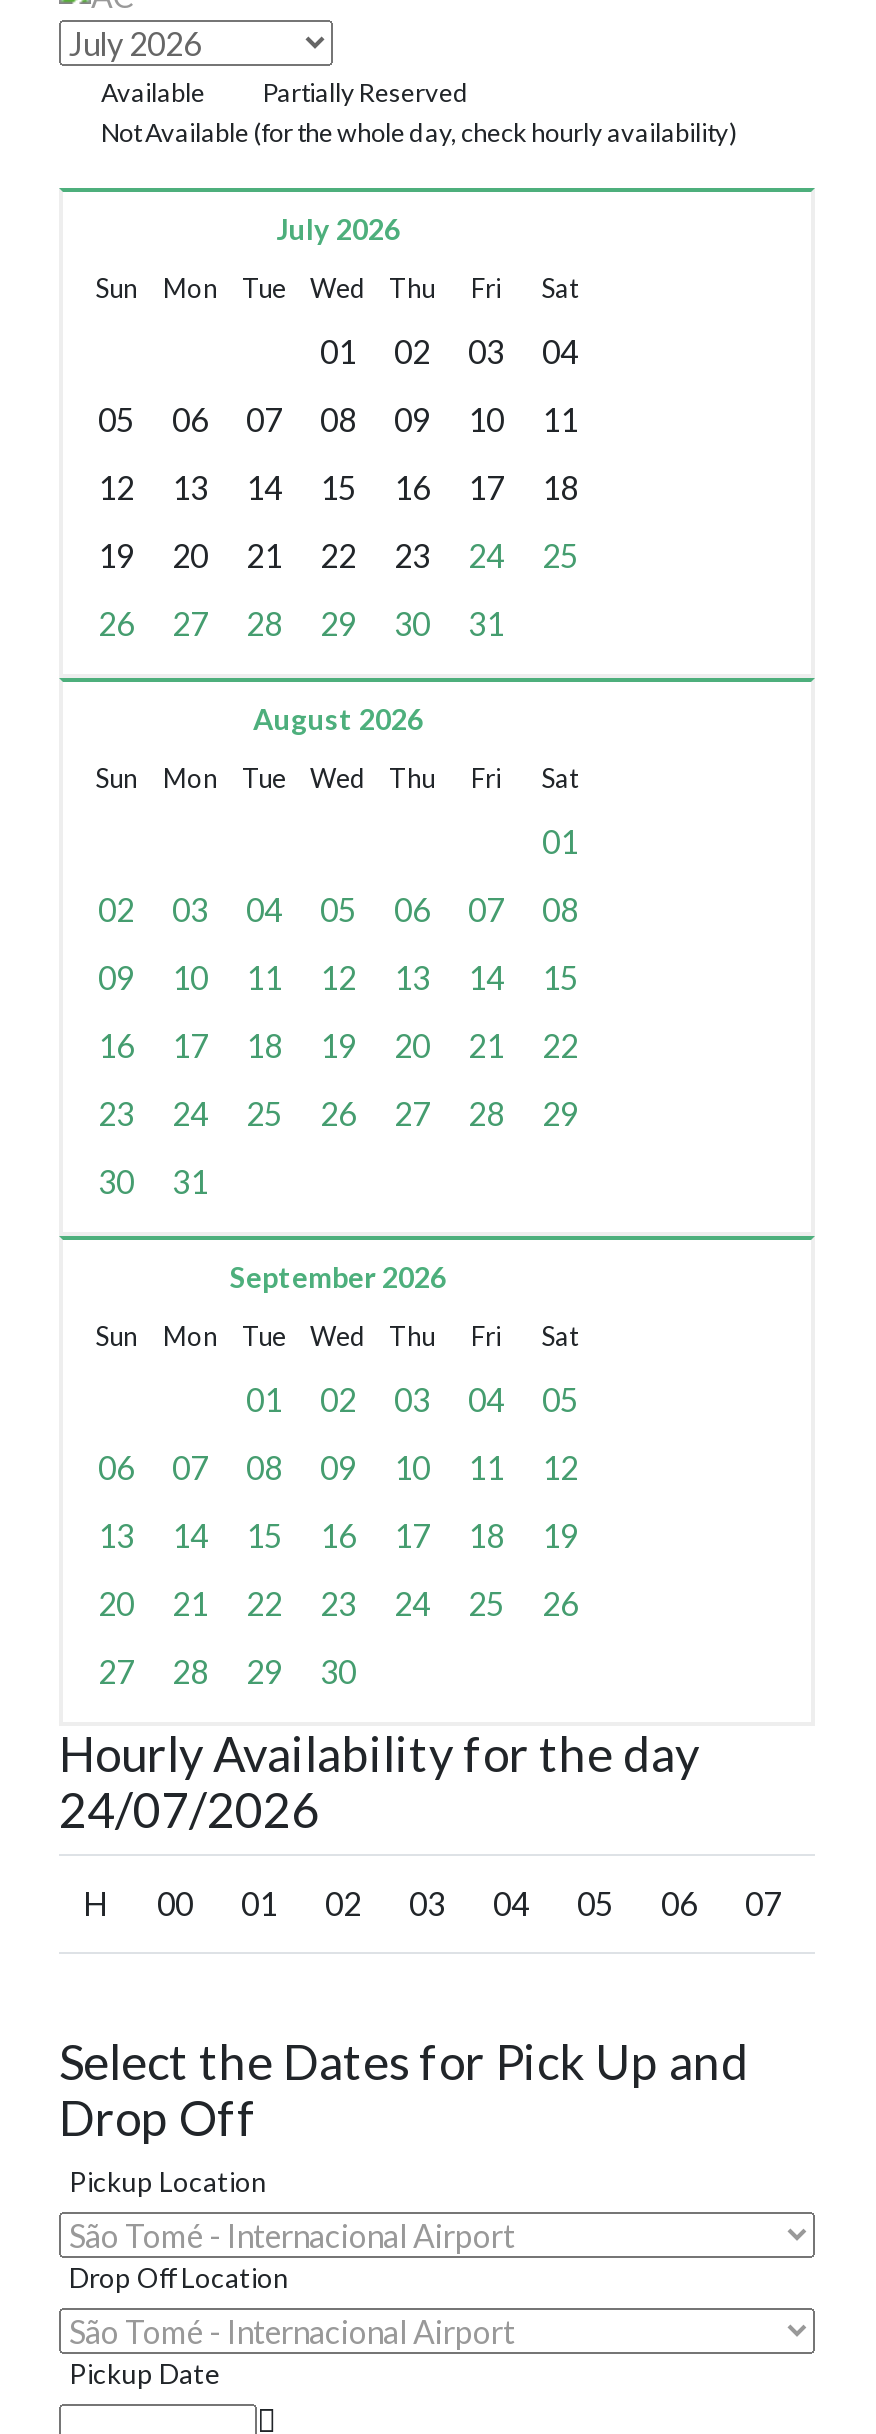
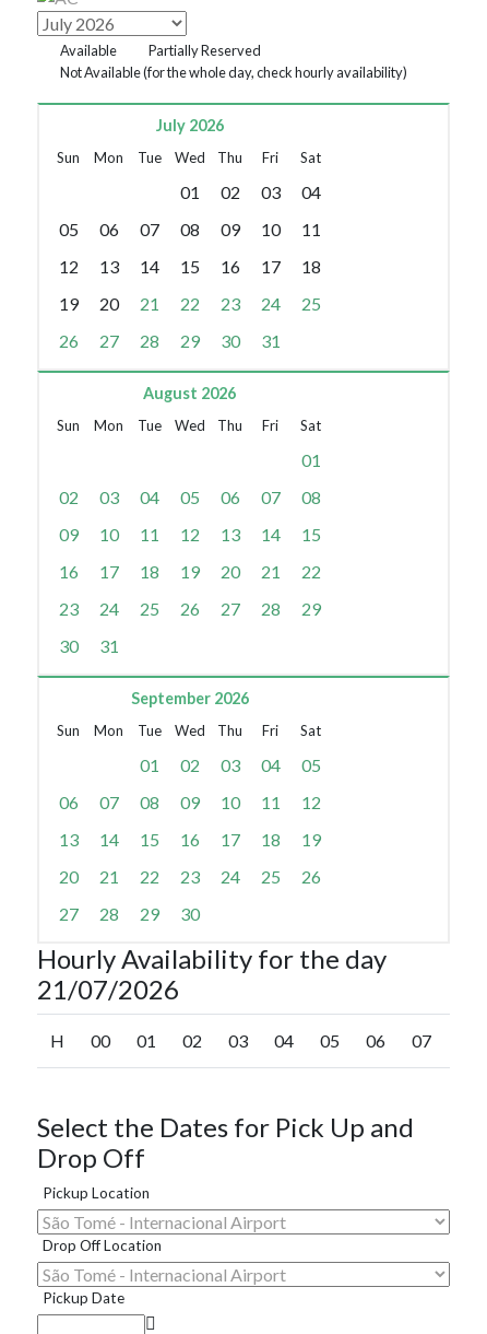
[59,1780,319,1838] 24/07/2026 -> [37,973,179,1005] 21/07/2026

